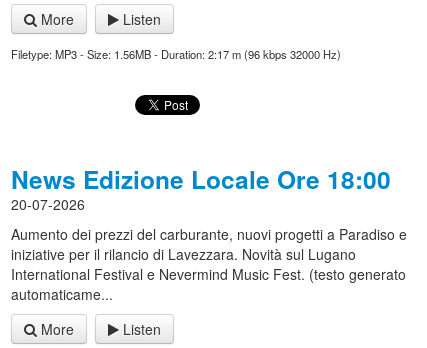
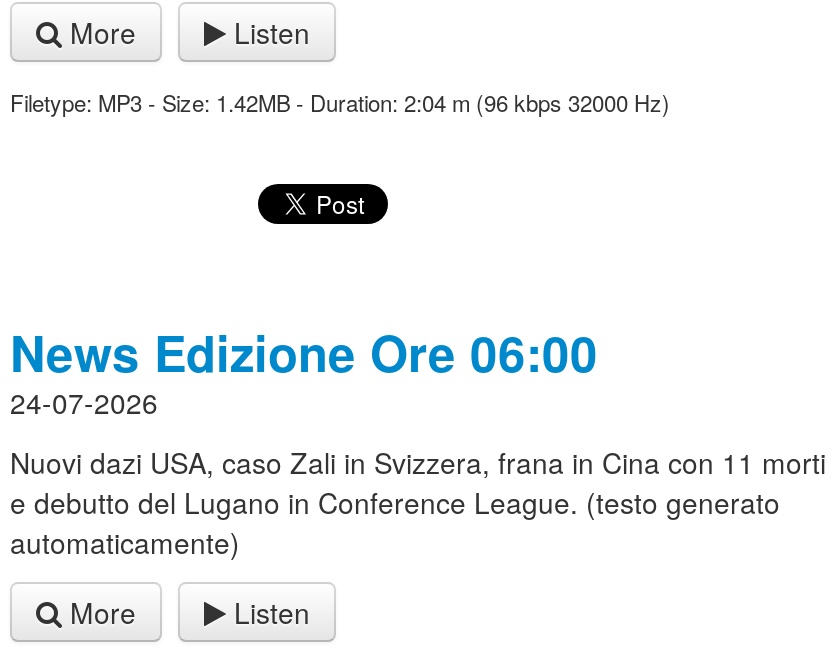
[11,46,341,62] Filetype: MP3 - Size: 1.56MB - Duration: 2:17 m (96 kbps 32000 Hz) -> [10,86,670,118] Filetype: MP3 - Size: 1.42MB - Duration: 2:04 m (96 kbps 32000 Hz)
[11,161,391,214] News Edizione Locale Ore 18:00 | 20-07-2026 -> [10,316,598,422] News Edizione Ore 06:00 | 24-07-2026
[11,224,407,304] Aumento dei prezzi del carburante, nuovi progetti a Paradiso e | iniziative per il rilancio di Lavezzara. Novità sul Lugano | International Festival e Nevermind Music Fest. (testo generato | automaticame... -> [10,442,826,562] Nuovi dazi USA, caso Zali in Svizzera, frana in Cina con 11 morti | e debutto del Lugano in Conference League. (testo generato | automaticamente)

